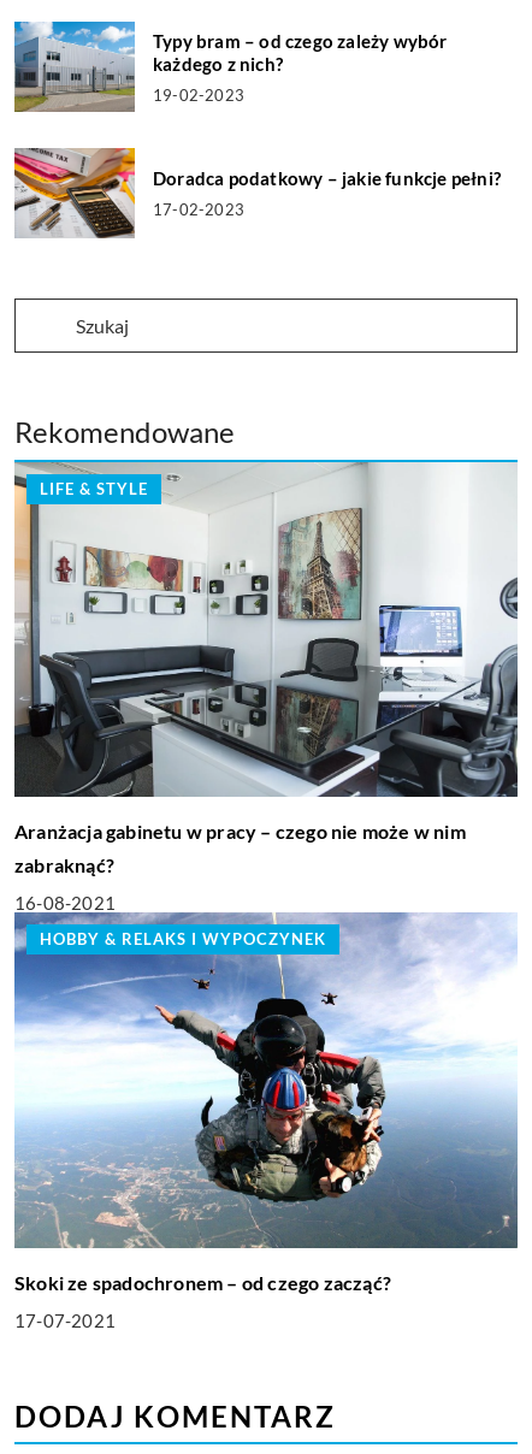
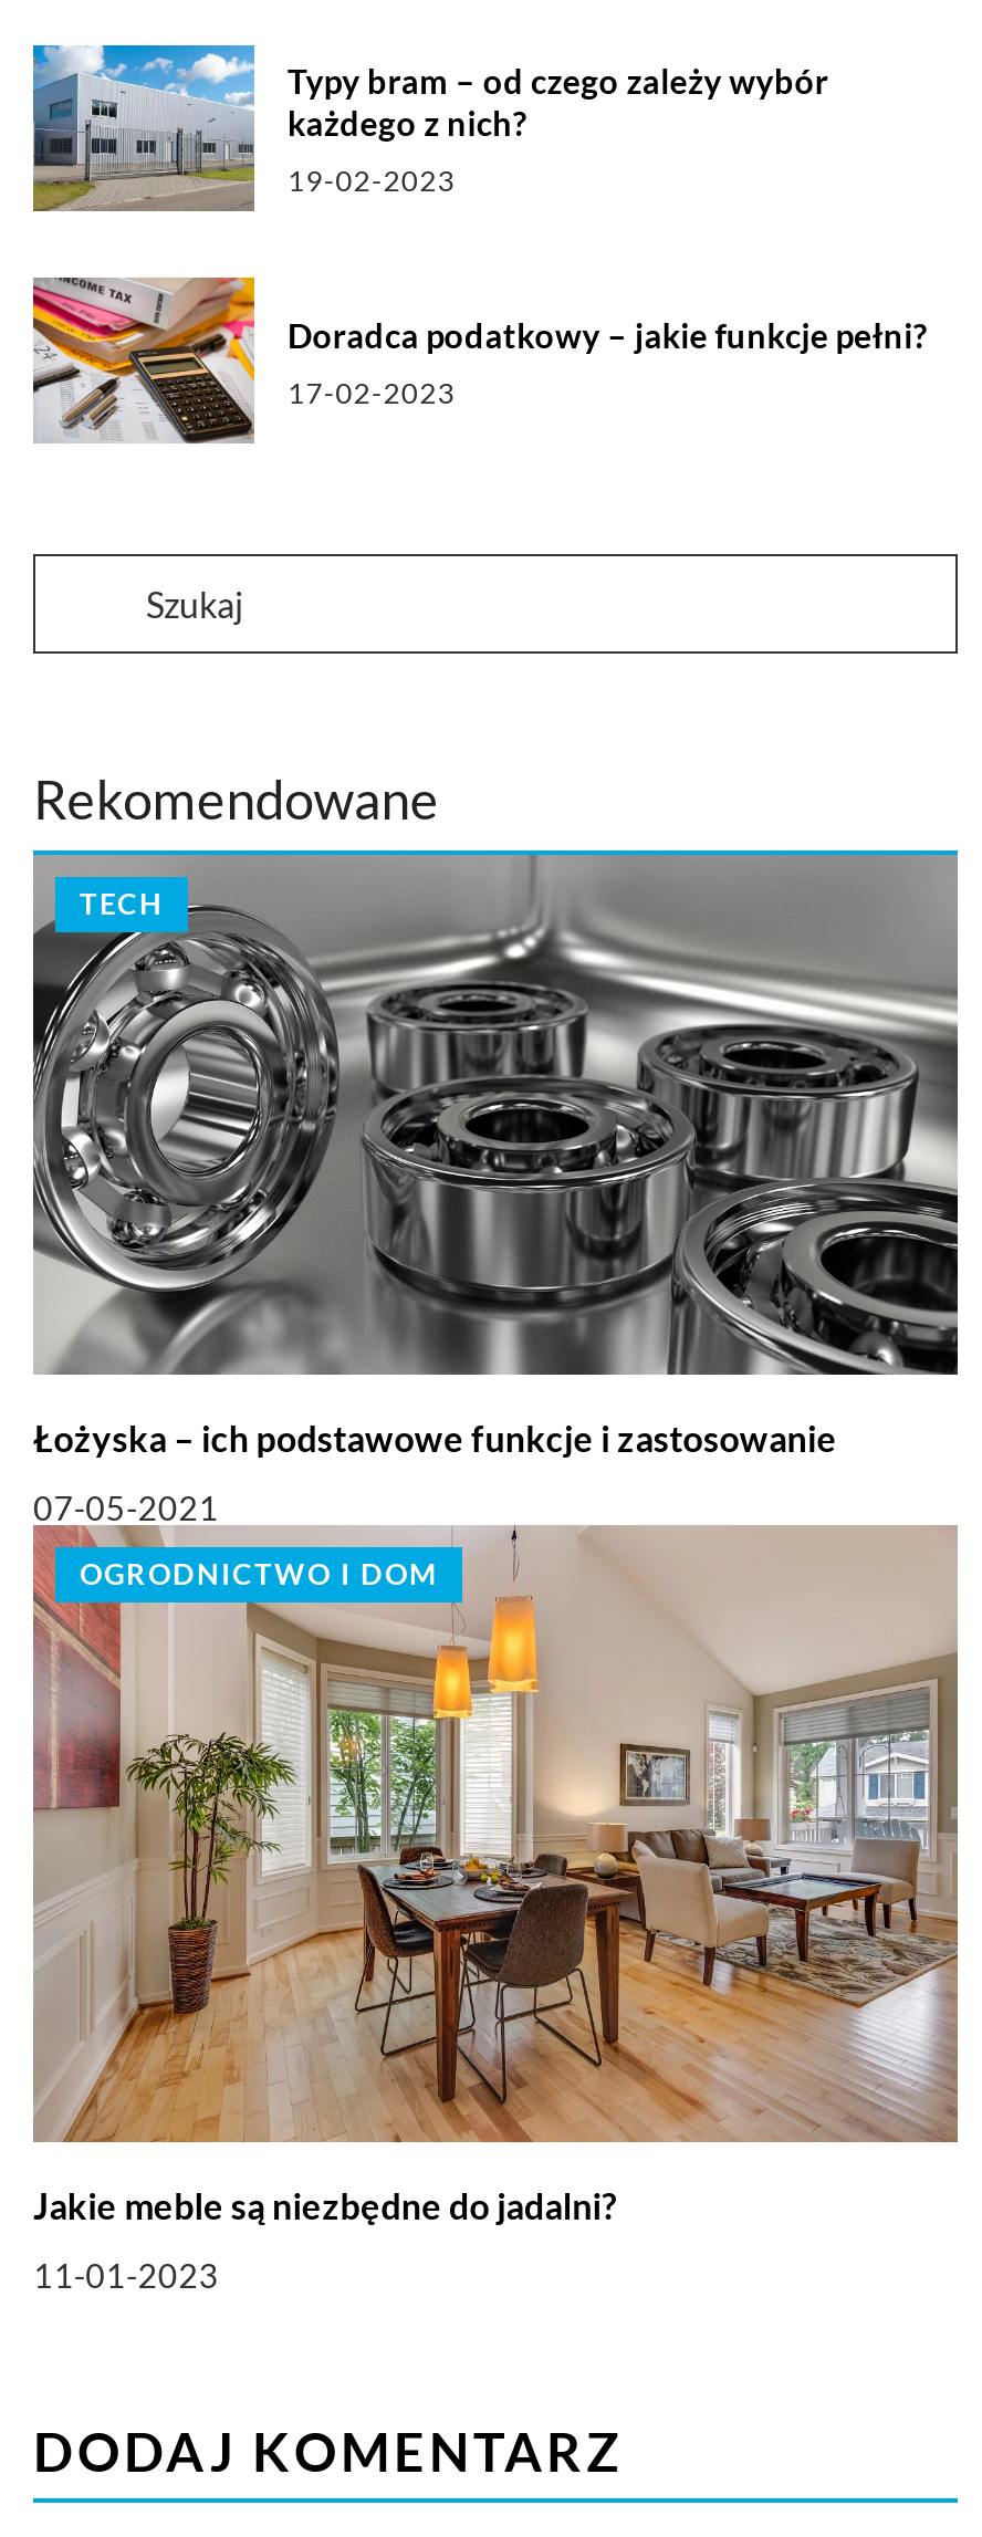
[14,459,518,798] [image] | LIFE & STYLE -> [31,849,960,1378] [image] | TECH
[13,820,518,1249] [image] | Aranżacja gabinetu w pracy – czego nie może w nim | zabraknąć? | 16-08-2021 | HOBBY & RELAKS I WYPOCZYNEK -> [31,1418,960,2146] [image] | Łożyska – ich podstawowe funkcje i zastosowanie | 07-05-2021 | OGRODNICTWO I DOM
[14,1271,391,1331] Skoki ze spadochronem – od czego zacząć? | 17-07-2021 -> [33,2184,618,2295] Jakie meble są niezbędne do jadalni? | 11-01-2023

